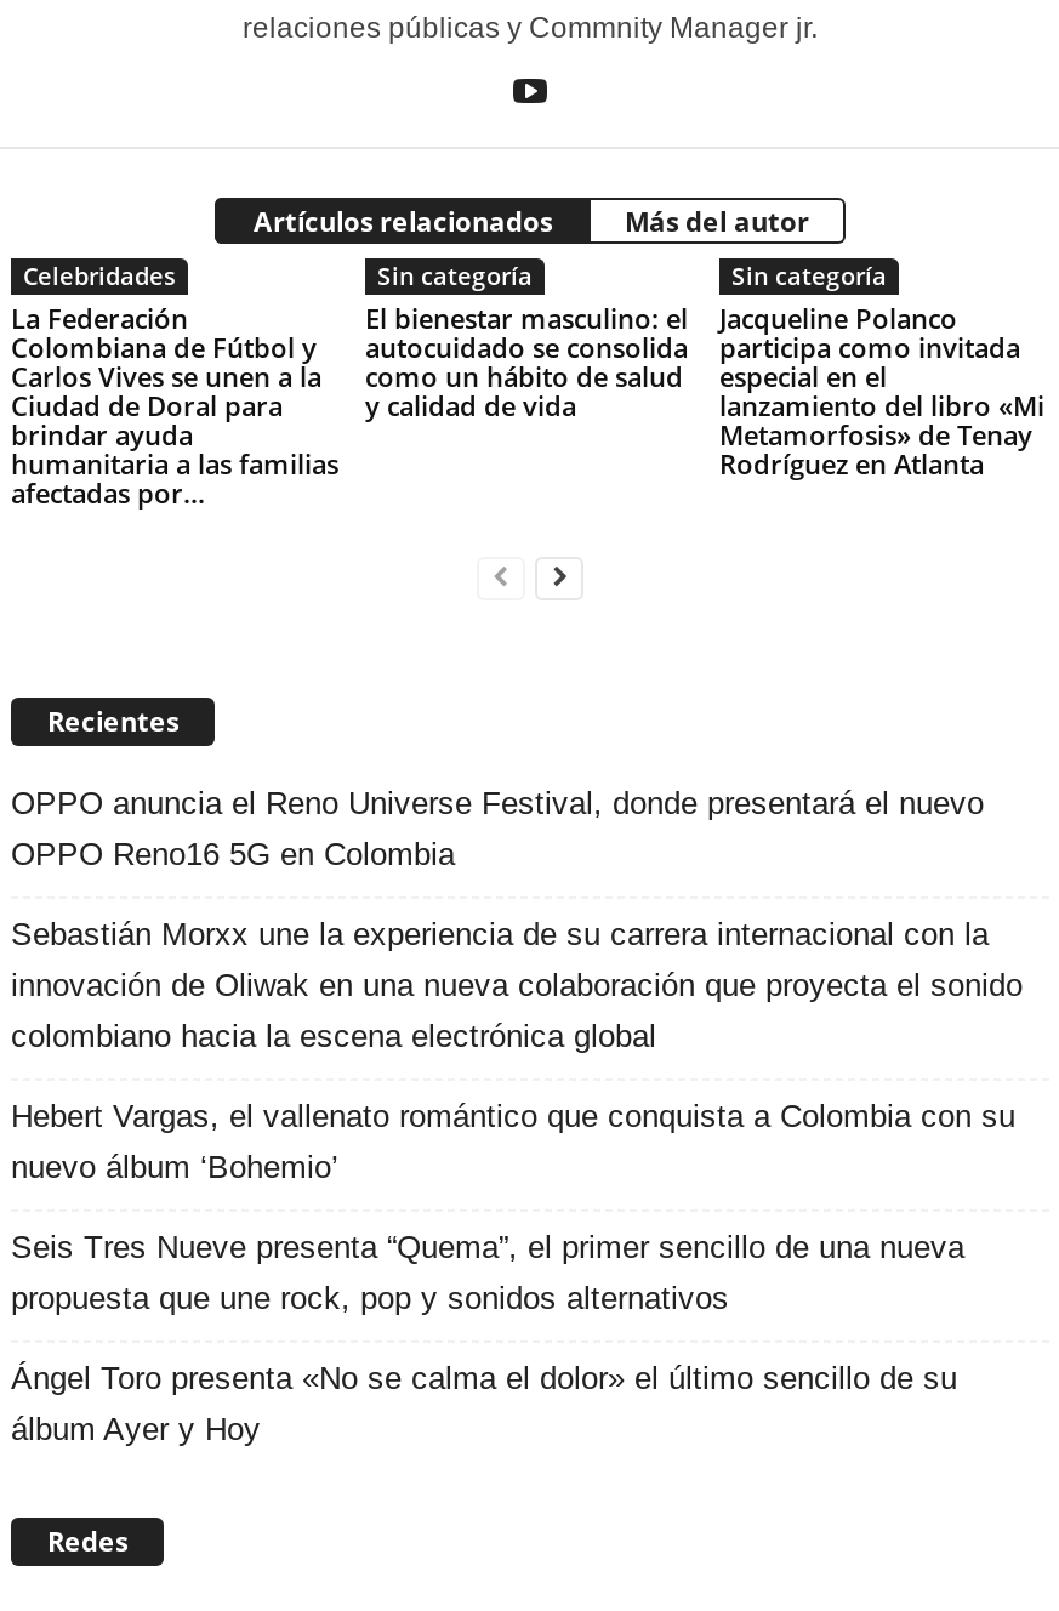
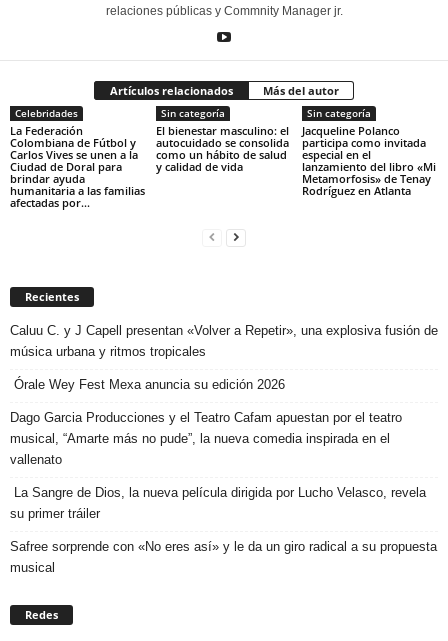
[11,784,984,871] OPPO anuncia el Reno Universe Festival, donde presentará el nuevo | OPPO Reno16 5G en Colombia -> [10,323,438,359] Caluu C. y J Capell presentan «Volver a Repetir», una explosiva fusión de | música urbana y ritmos tropicales
[11,915,1023,1053] Sebastián Morxx une la experiencia de su carrera internacional con la | innovación de Oliwak en una nueva colaboración que proyecta el sonido | colombiano hacia la escena electrónica global -> [10,377,285,392] Órale Wey Fest Mexa anuncia su edición 2026
[11,1097,1015,1184] Hebert Vargas, el vallenato romántico que conquista a Colombia con su | nuevo álbum ‘Bohemio’ -> [10,410,402,467] Dago Garcia Producciones y el Teatro Cafam apuestan por el teatro | musical, “Amarte más no pude”, la nueva comedia inspirada en el | vallenato
[11,1228,964,1315] Seis Tres Nueve presenta “Quema”, el primer sencillo de una nueva | propuesta que une rock, pop y sonidos alternativos -> [10,485,426,521] La Sangre de Dios, la nueva película dirigida por Lucho Velasco, revela | su primer tráiler
[11,1359,957,1447] Ángel Toro presenta «No se calma el dolor» el último sencillo de su | álbum Ayer y Hoy -> [10,539,437,575] Safree sorprende con «No eres así» y le da un giro radical a su propuesta | musical

